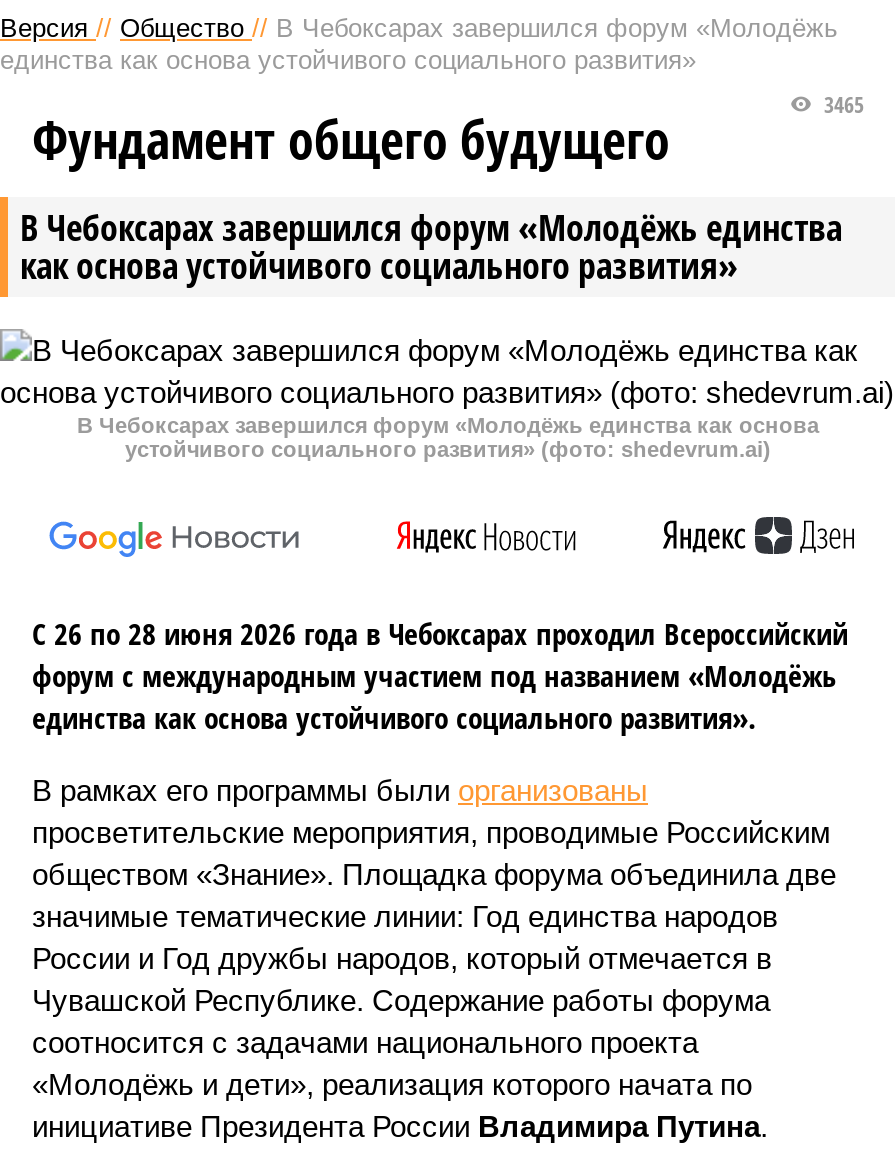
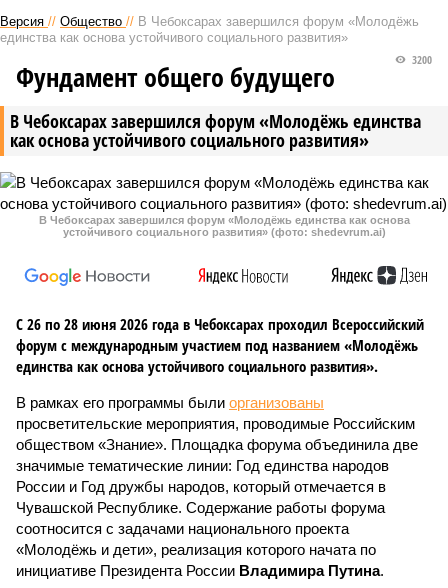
[818,89,864,119] 3465 -> [409,52,432,67] 3200

